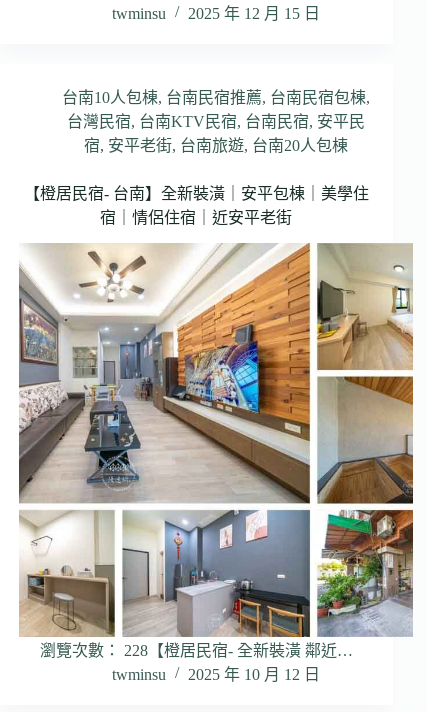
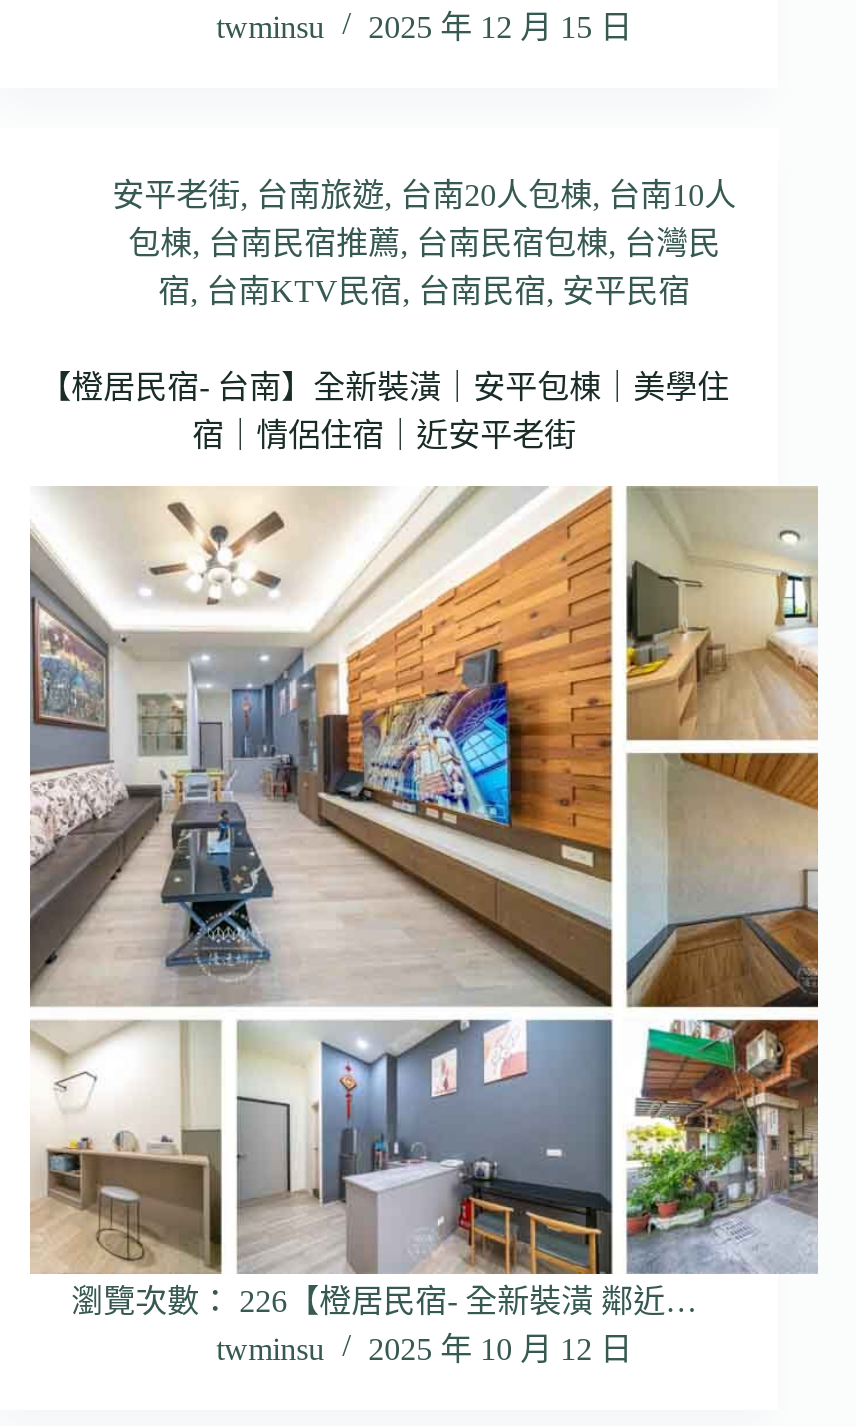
[62,89,370,154] 台南10人包棟,台南民宿推薦,台南民宿包棟, | 台灣民宿,台南KTV民宿,台南民宿,安平民 | 宿,安平老街,台南旅遊,台南20人包棟 -> [112,178,736,308] 安平老街,台南旅遊,台南20人包棟,台南10人 | 包棟,台南民宿推薦,台南民宿包棟,台灣民 | 宿,台南KTV民宿,台南民宿,安平民宿
[40,642,353,659] 瀏覽次數： 228【橙居民宿- 全新裝潢 鄰近… -> [71,1284,697,1318] 瀏覽次數： 226【橙居民宿- 全新裝潢 鄰近…

